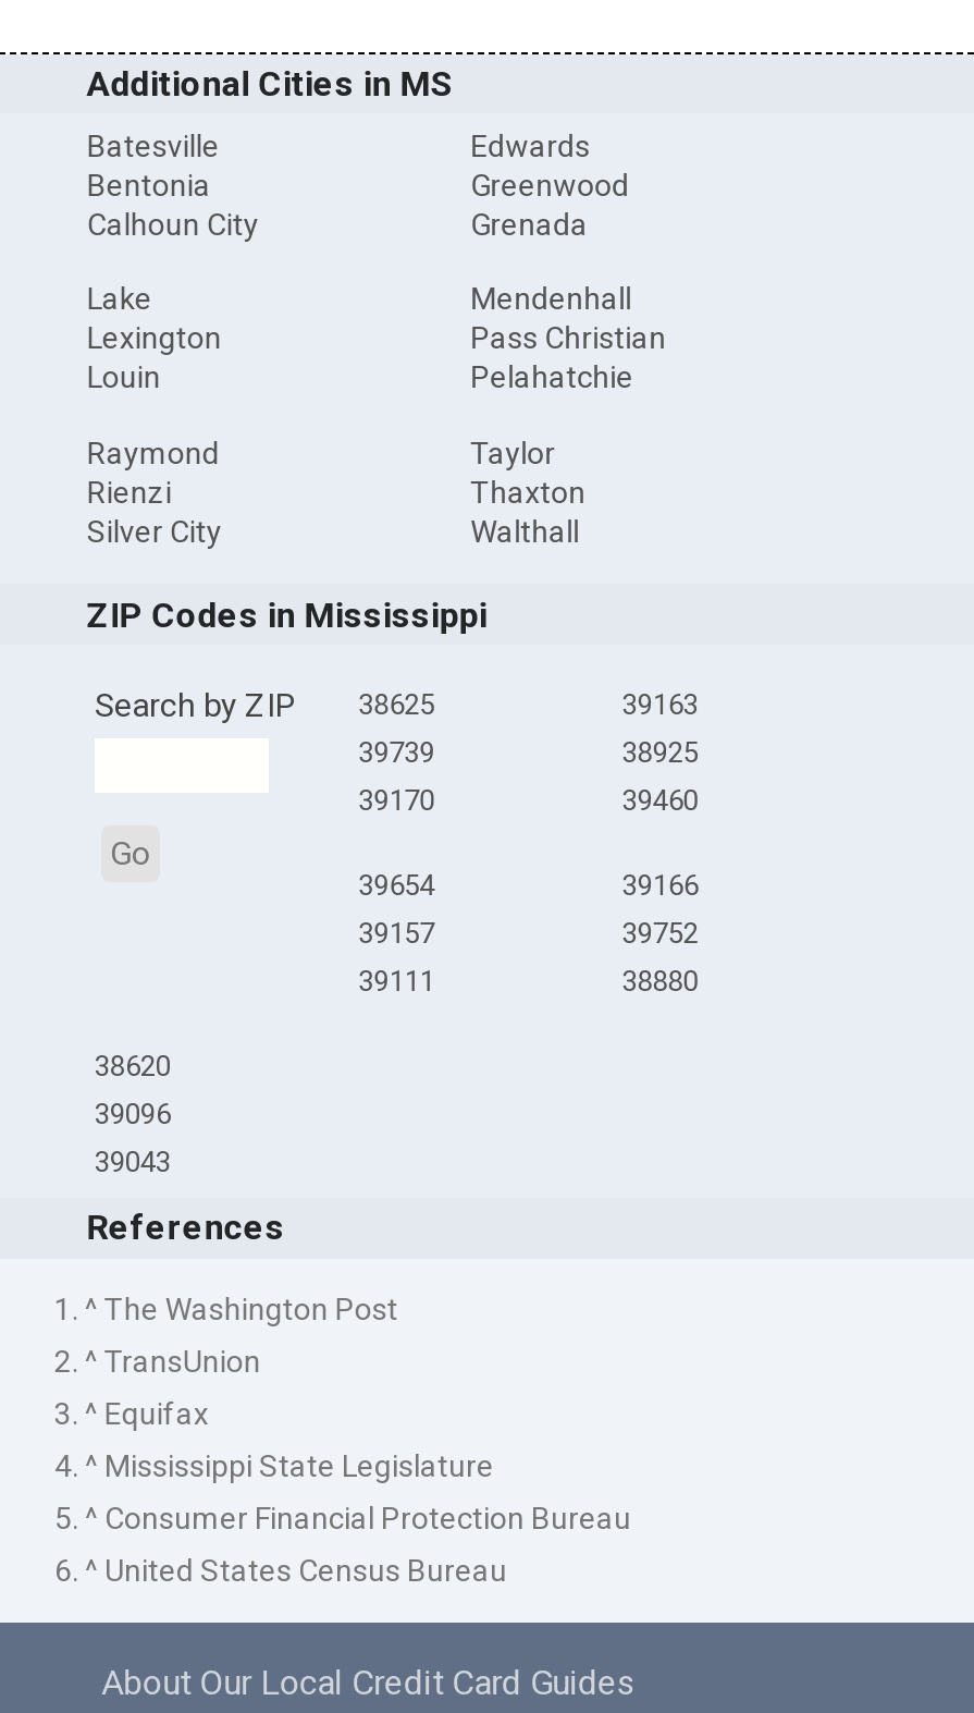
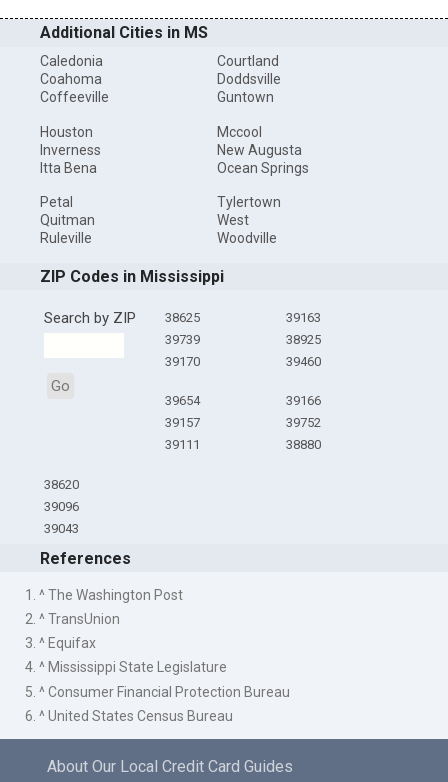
[87,128,259,241] Batesville | Bentonia | Calhoun City -> [40,53,109,105] Caledonia | Coahoma | Coffeeville
[470,128,629,241] Edwards | Greenwood | Grenada -> [217,53,281,105] Courtland | Doddsville | Guntown
[87,282,222,395] Lake | Lexington | Louin -> [40,124,101,176] Houston | Inverness | Itta Bena
[470,282,666,395] Mendenhall | Pass Christian | Pelahatchie -> [217,124,309,176] Mccool | New Augusta | Ocean Springs
[87,435,222,548] Raymond | Rienzi | Silver City -> [40,194,95,246] Petal | Quitman | Ruleville
[470,435,586,548] Taylor | Thaxton | Walthall -> [217,194,281,246] Tylertown | West | Woodville

